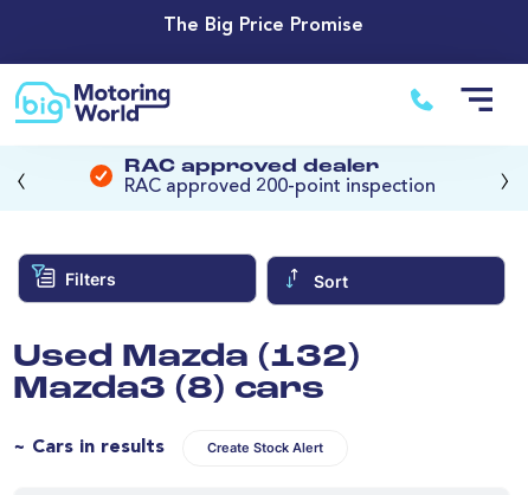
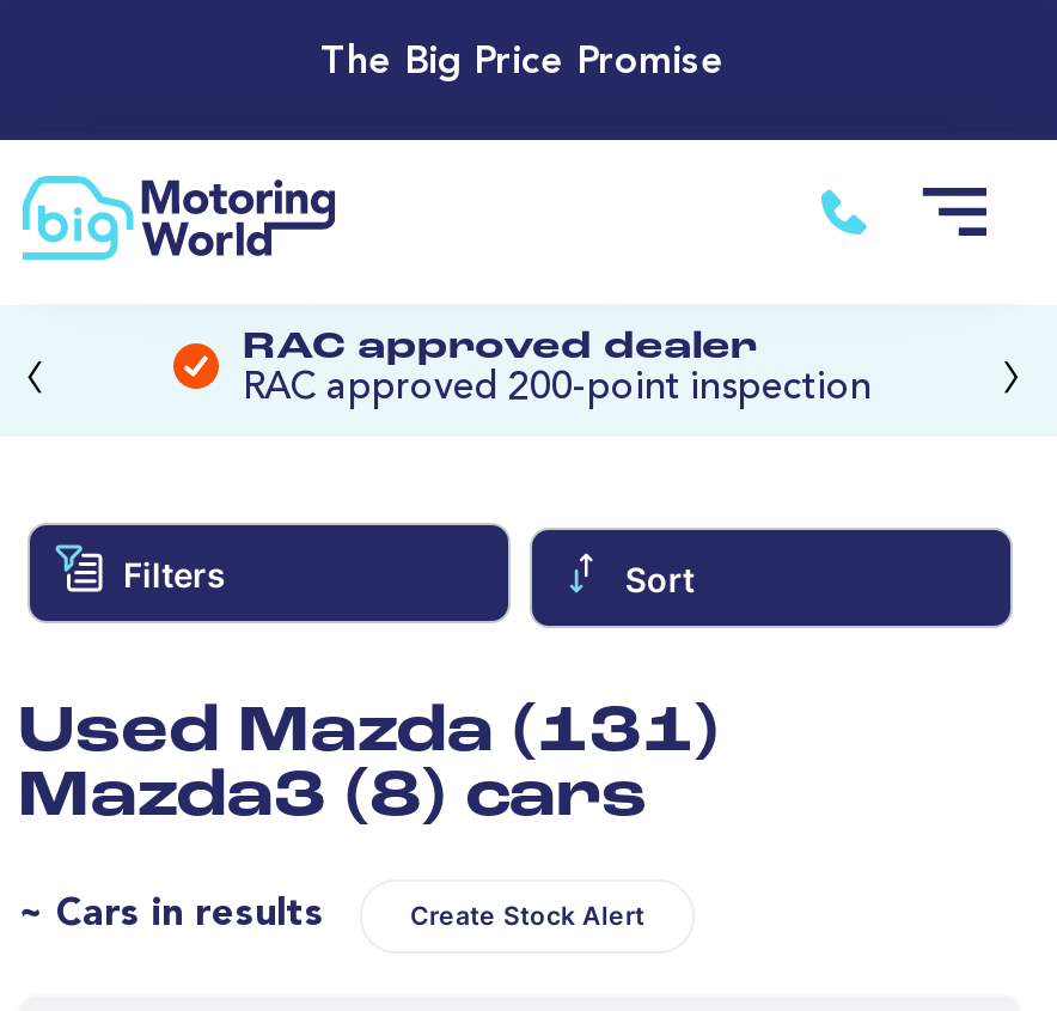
[13,342,360,374] Used Mazda (132) -> [18,701,719,766] Used Mazda (131)

